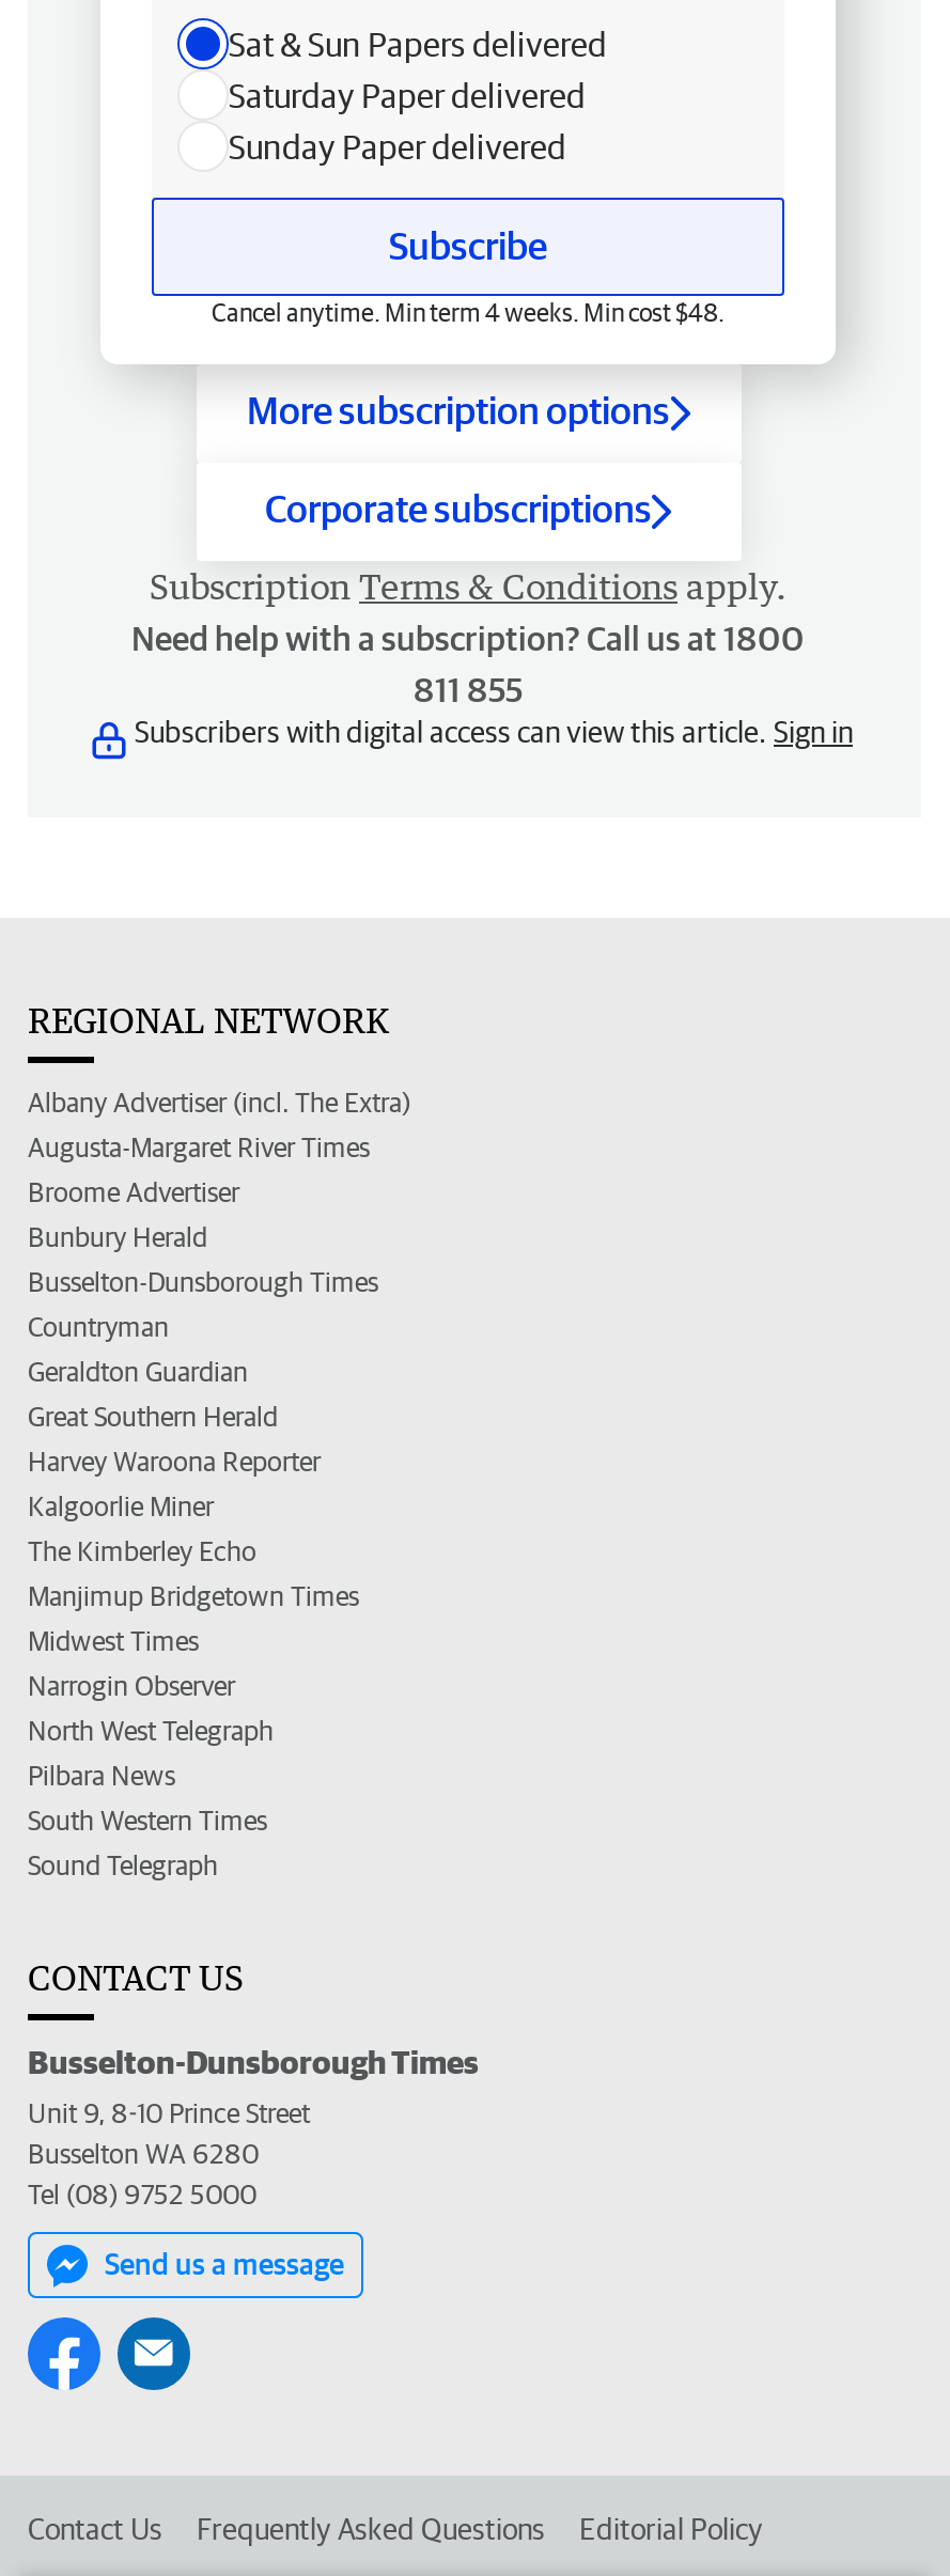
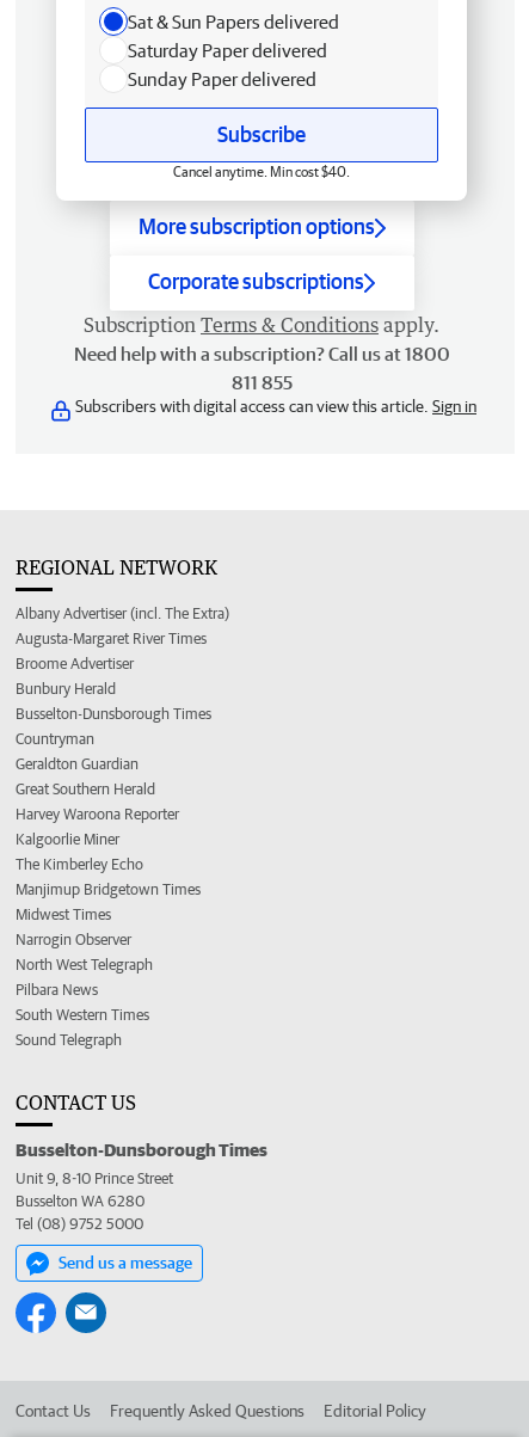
[212,298,725,326] Cancel anytime. Min term 4 weeks. Min cost $48. -> [173,164,350,179] Cancel anytime. Min cost $40.

